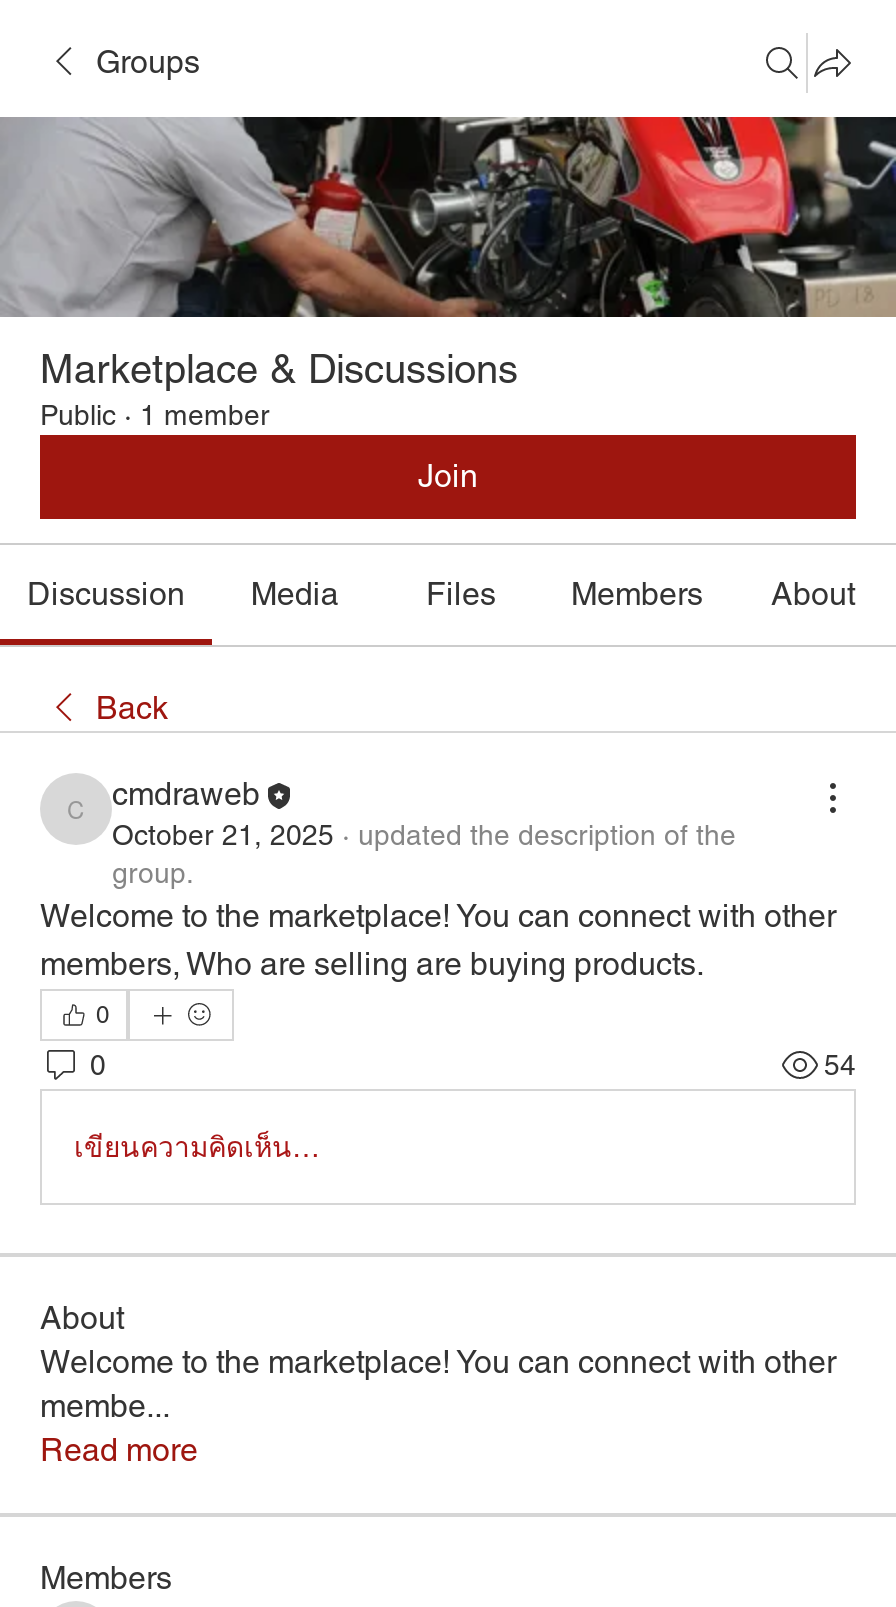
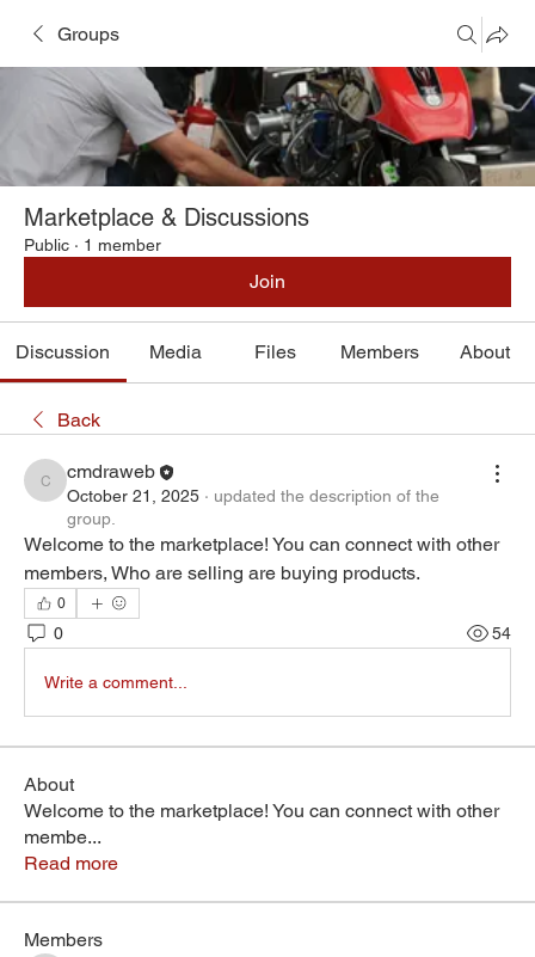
[74,1130,320,1162] เขียนความคิดเห็น… -> [44,672,187,691] Write a comment...

